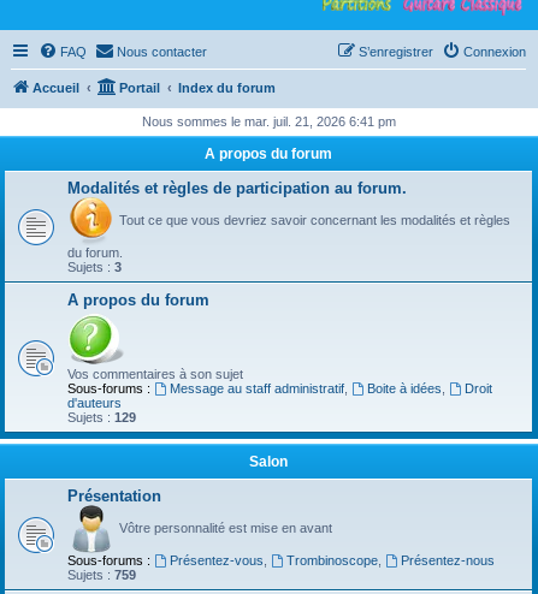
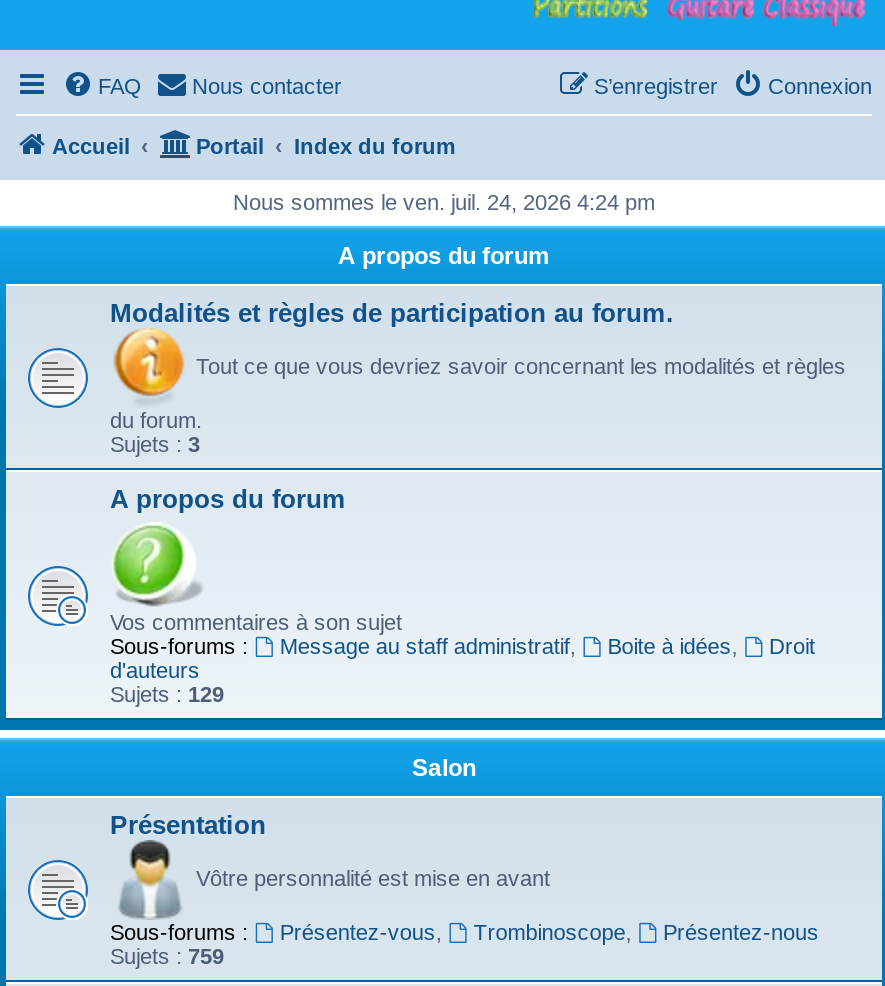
[141,114,395,129] Nous sommes le mar. juil. 21, 2026 6:41 pm -> [233,190,655,214] Nous sommes le ven. juil. 24, 2026 4:24 pm

